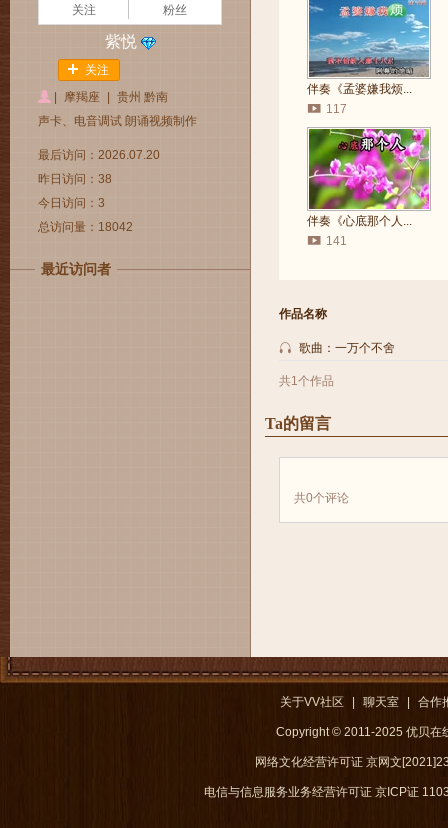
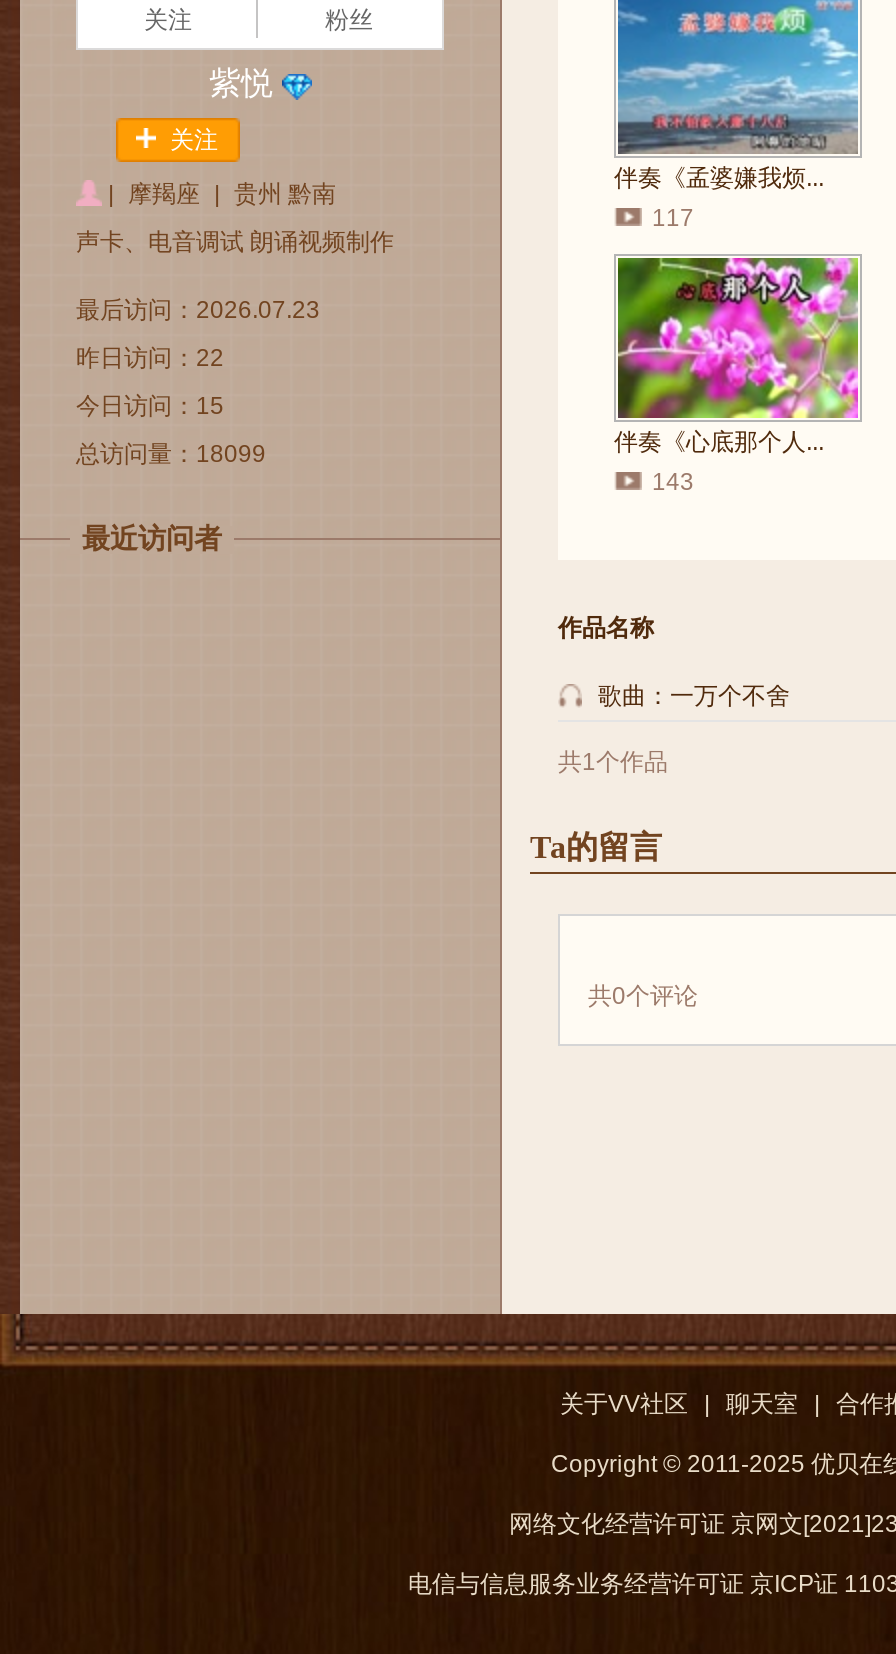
[38,148,160,162] 最后访问：2026.07.20 -> [76,296,320,324] 最后访问：2026.07.23
[38,172,112,186] 昨日访问：38 -> [76,344,224,372] 昨日访问：22
[38,196,105,210] 今日访问：3 -> [76,392,224,420] 今日访问：15
[38,220,133,234] 总访问量：18042 -> [76,440,266,468] 总访问量：18099
[326,234,347,248] 141 -> [652,468,694,496] 143

